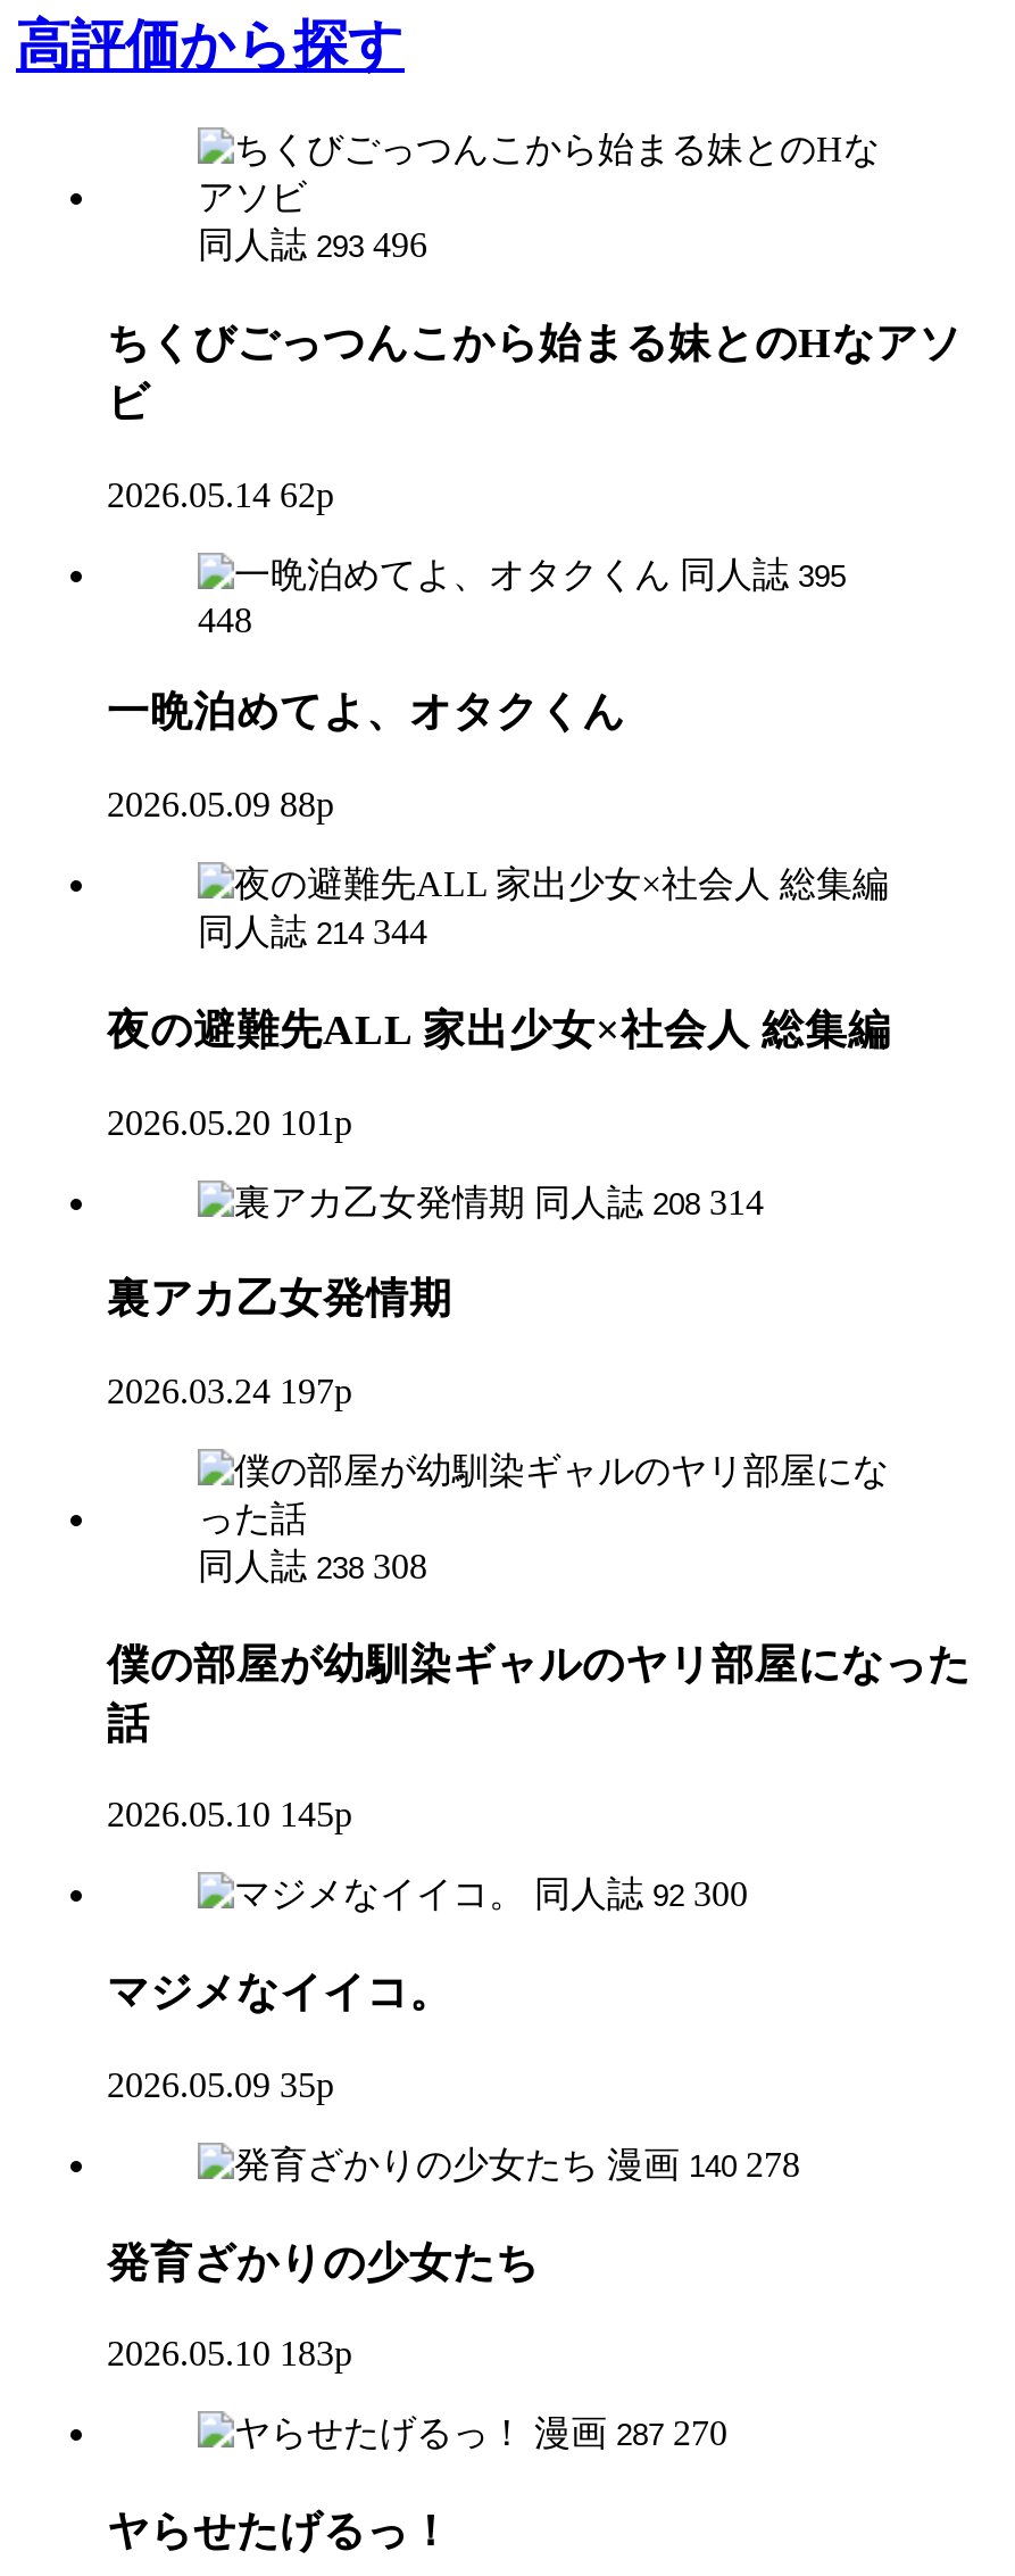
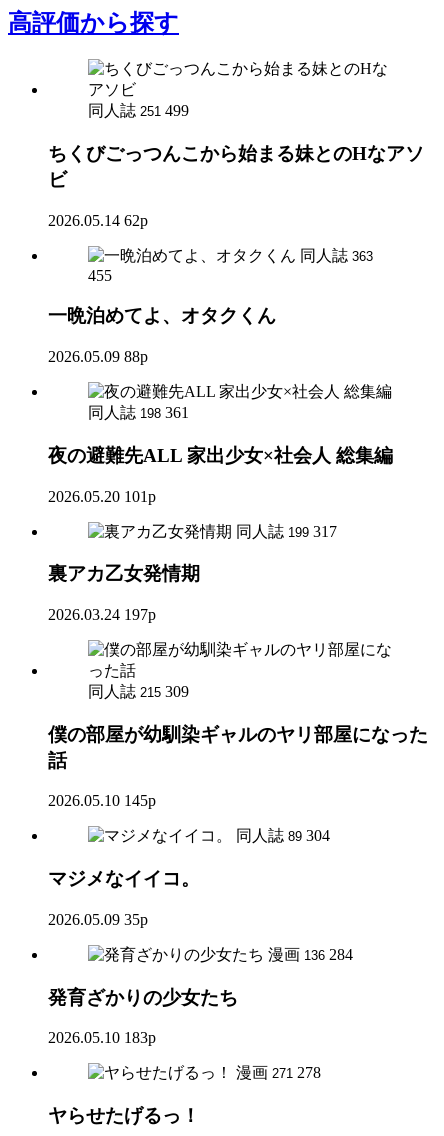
[198,226,427,264] 同人誌 293 496 -> [88,102,189,119] 同人誌 251 499
[680,554,846,593] 同人誌 395 -> [300,247,373,264] 同人誌 363
[198,600,252,638] 448 -> [88,267,112,284] 455
[198,912,427,951] 同人誌 214 344 -> [88,404,189,421] 同人誌 198 361
[534,1182,764,1220] 同人誌 208 314 -> [236,522,337,539] 同人誌 199 317
[198,1547,427,1585] 同人誌 238 308 -> [88,683,189,700] 同人誌 215 309
[534,1875,748,1914] 同人誌 92 300 -> [236,827,330,844] 同人誌 89 304
[607,2145,800,2183] 漫画 140 278 -> [268,946,353,963] 漫画 136 284
[534,2414,727,2452] 漫画 287 270 -> [236,1064,321,1081] 漫画 271 278

